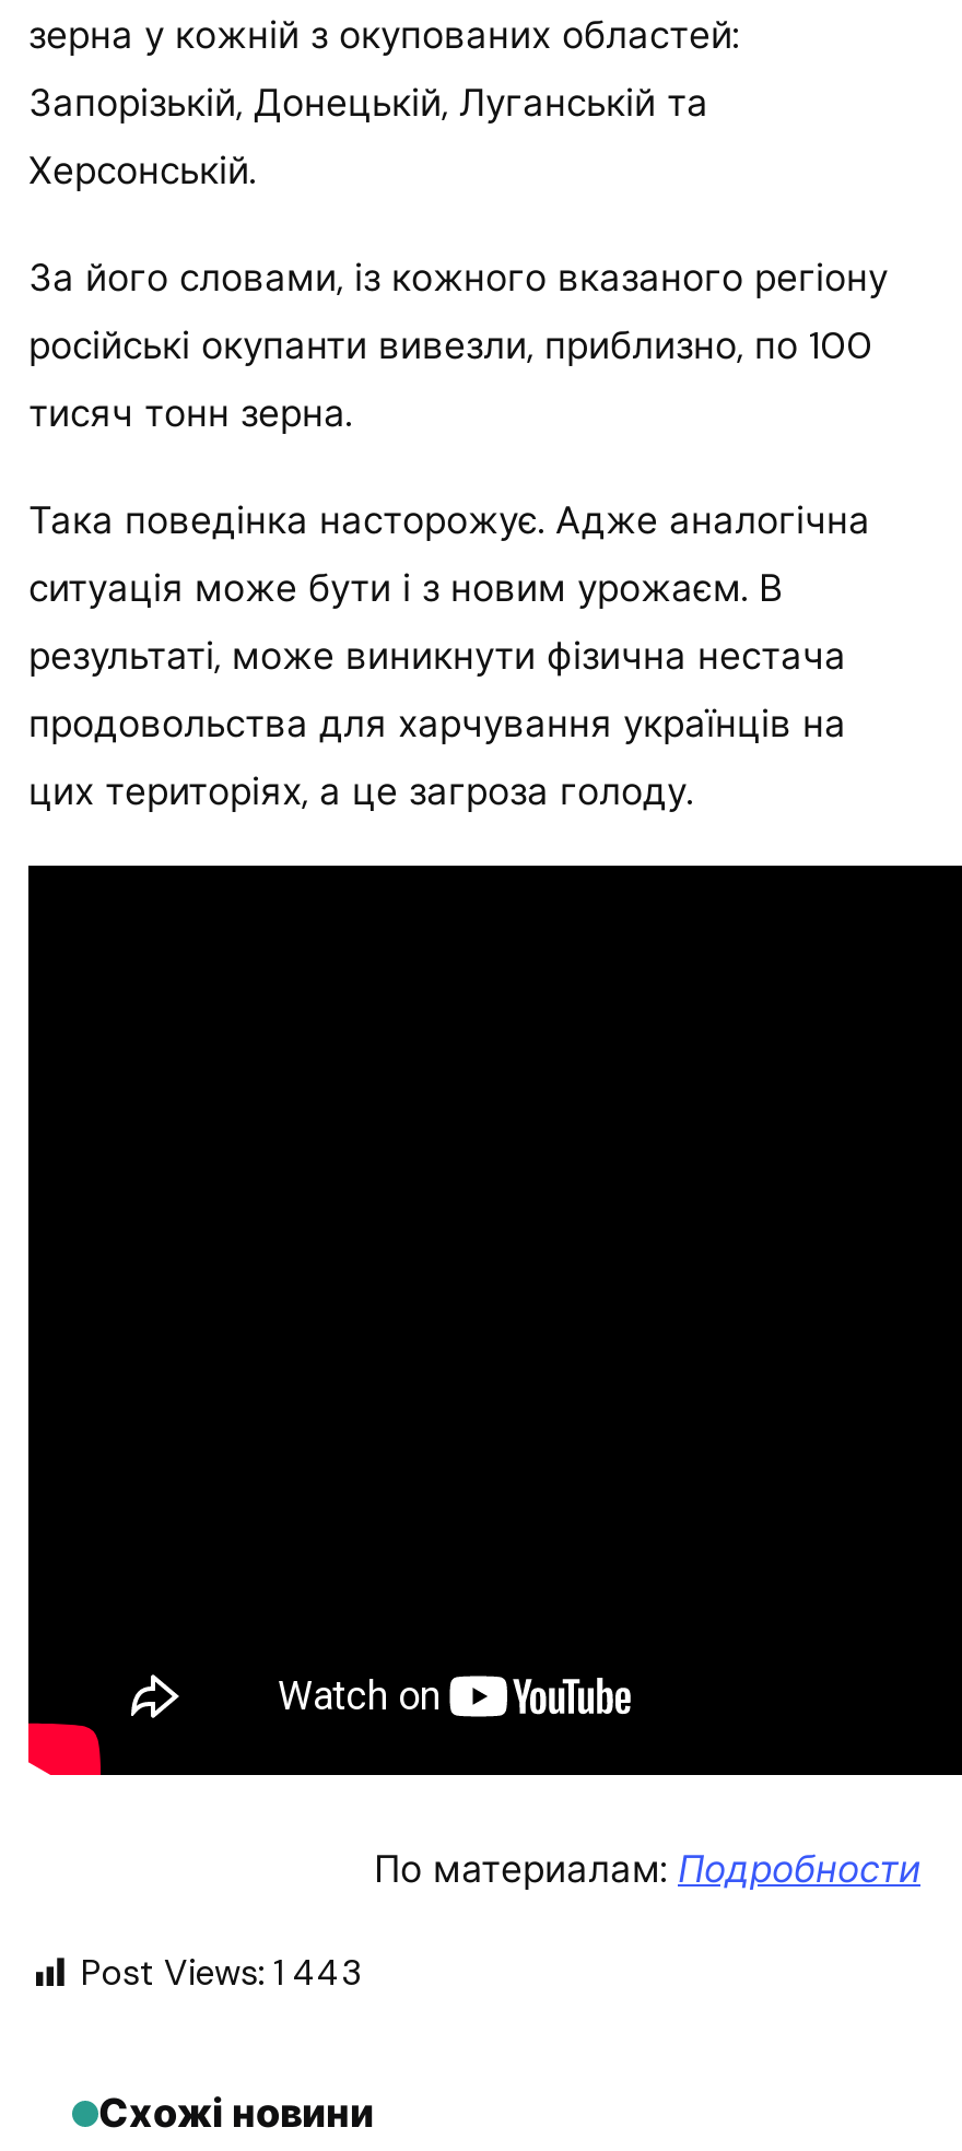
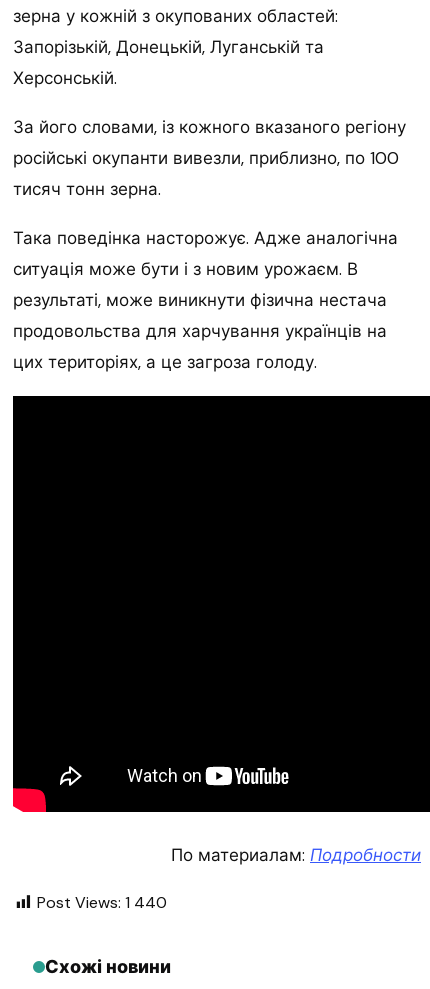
[81,1949,361,1995] Post Views: 1 443 -> [37,892,167,913] Post Views: 1 440

